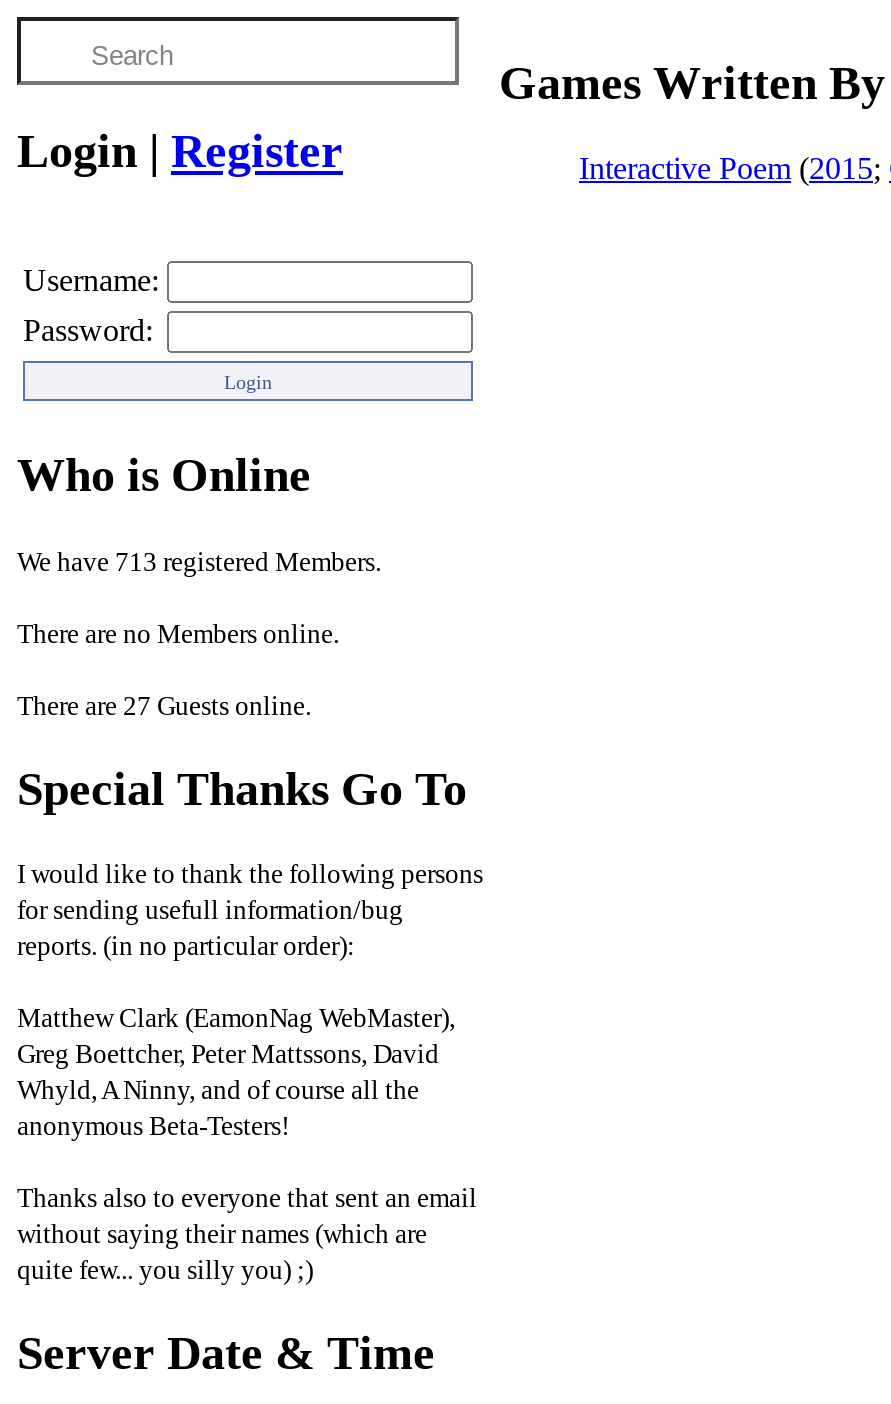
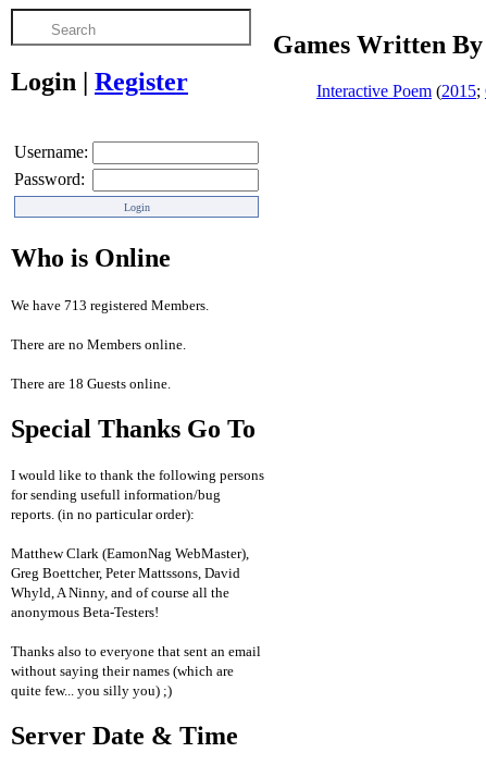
[17,690,311,720] There are 27 Guests online. -> [11,375,171,391] There are 18 Guests online.

